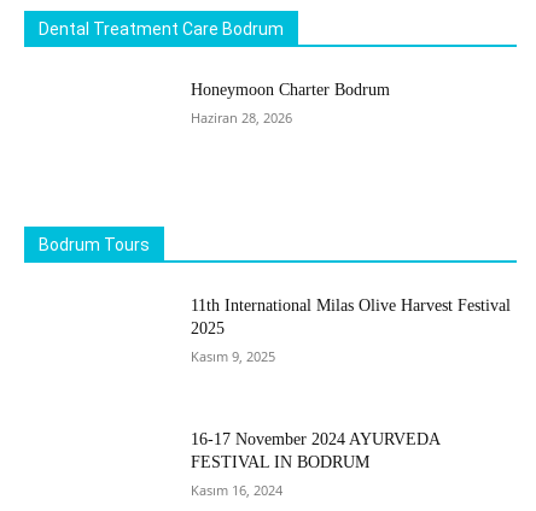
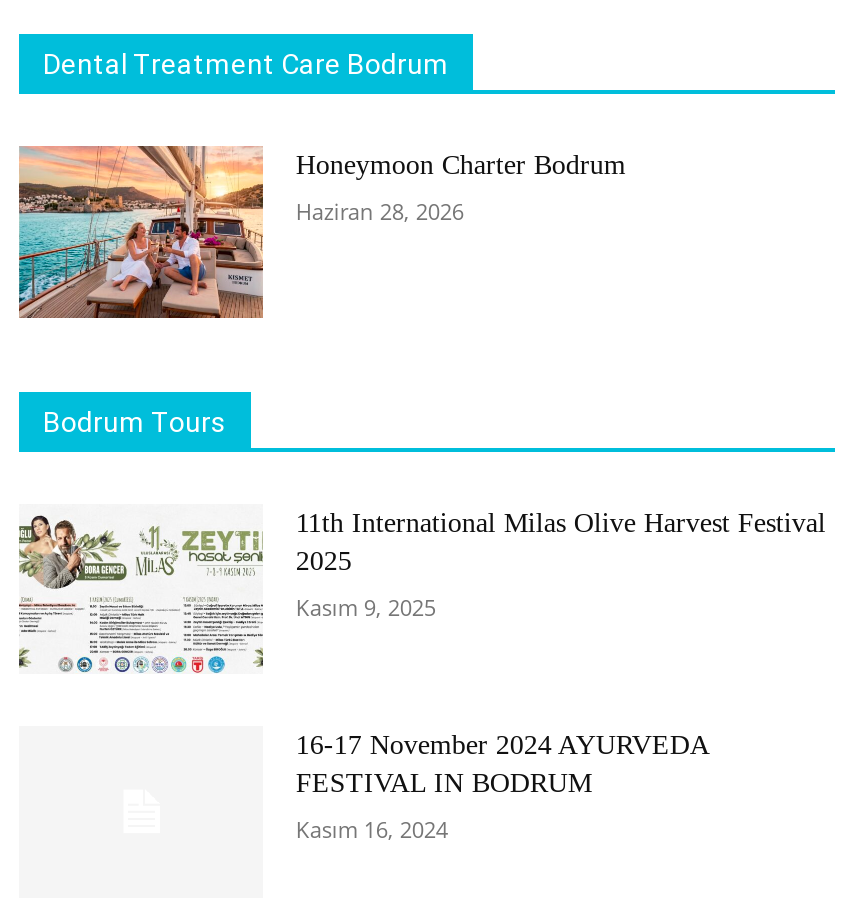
none -> [17,144,265,320] [image]
none -> [17,514,265,674] [image]

